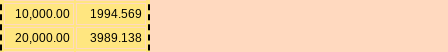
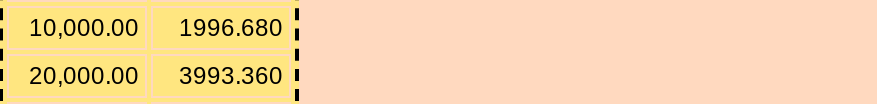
[15,7,142,21] 10,000.00 1994.569 -> [29,14,283,42] 10,000.00 1996.680
[15,31,142,45] 20,000.00 3989.138 -> [29,62,283,90] 20,000.00 3993.360

